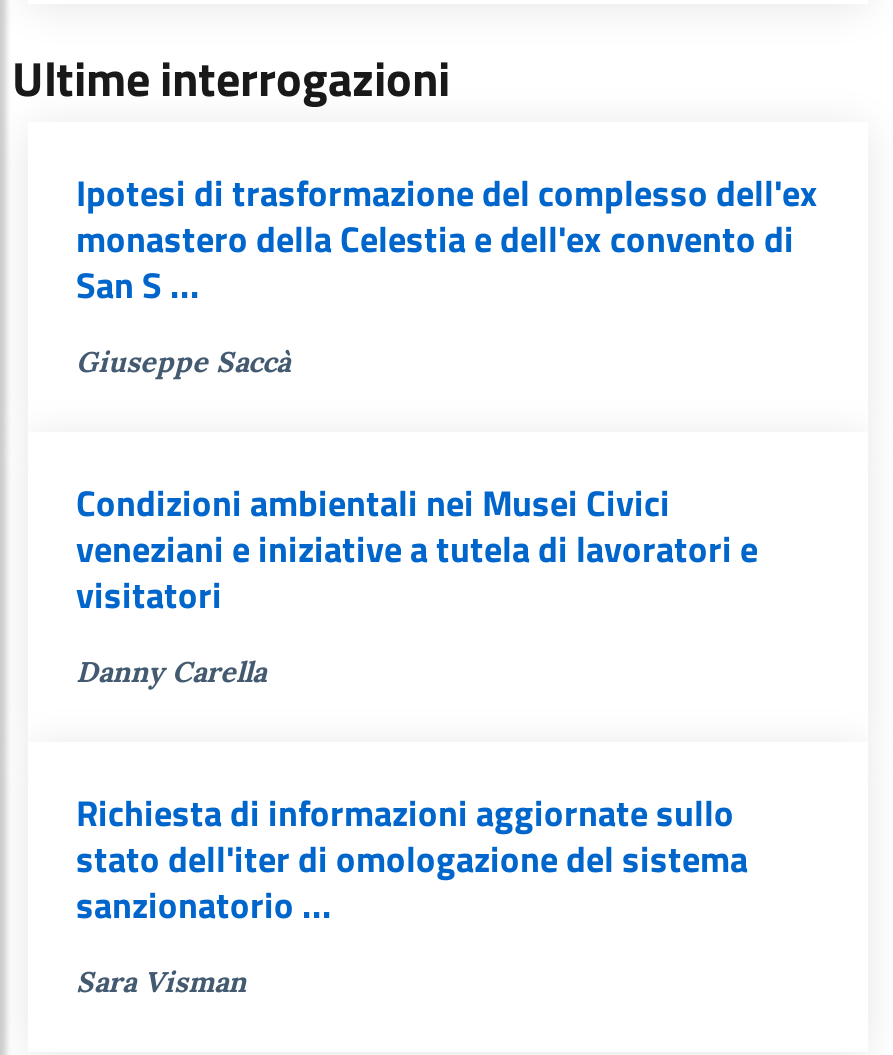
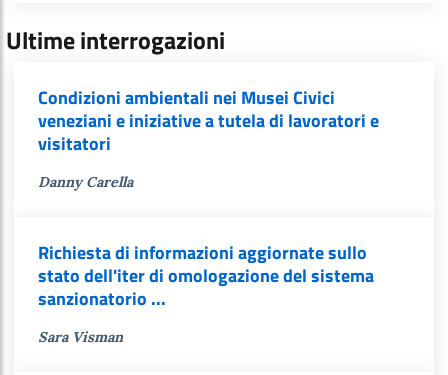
[76,167,818,381] Ipotesi di trasformazione del complesso dell'ex | monastero della Celestia e dell'ex convento di | San S ... | Giuseppe Saccà -> none

